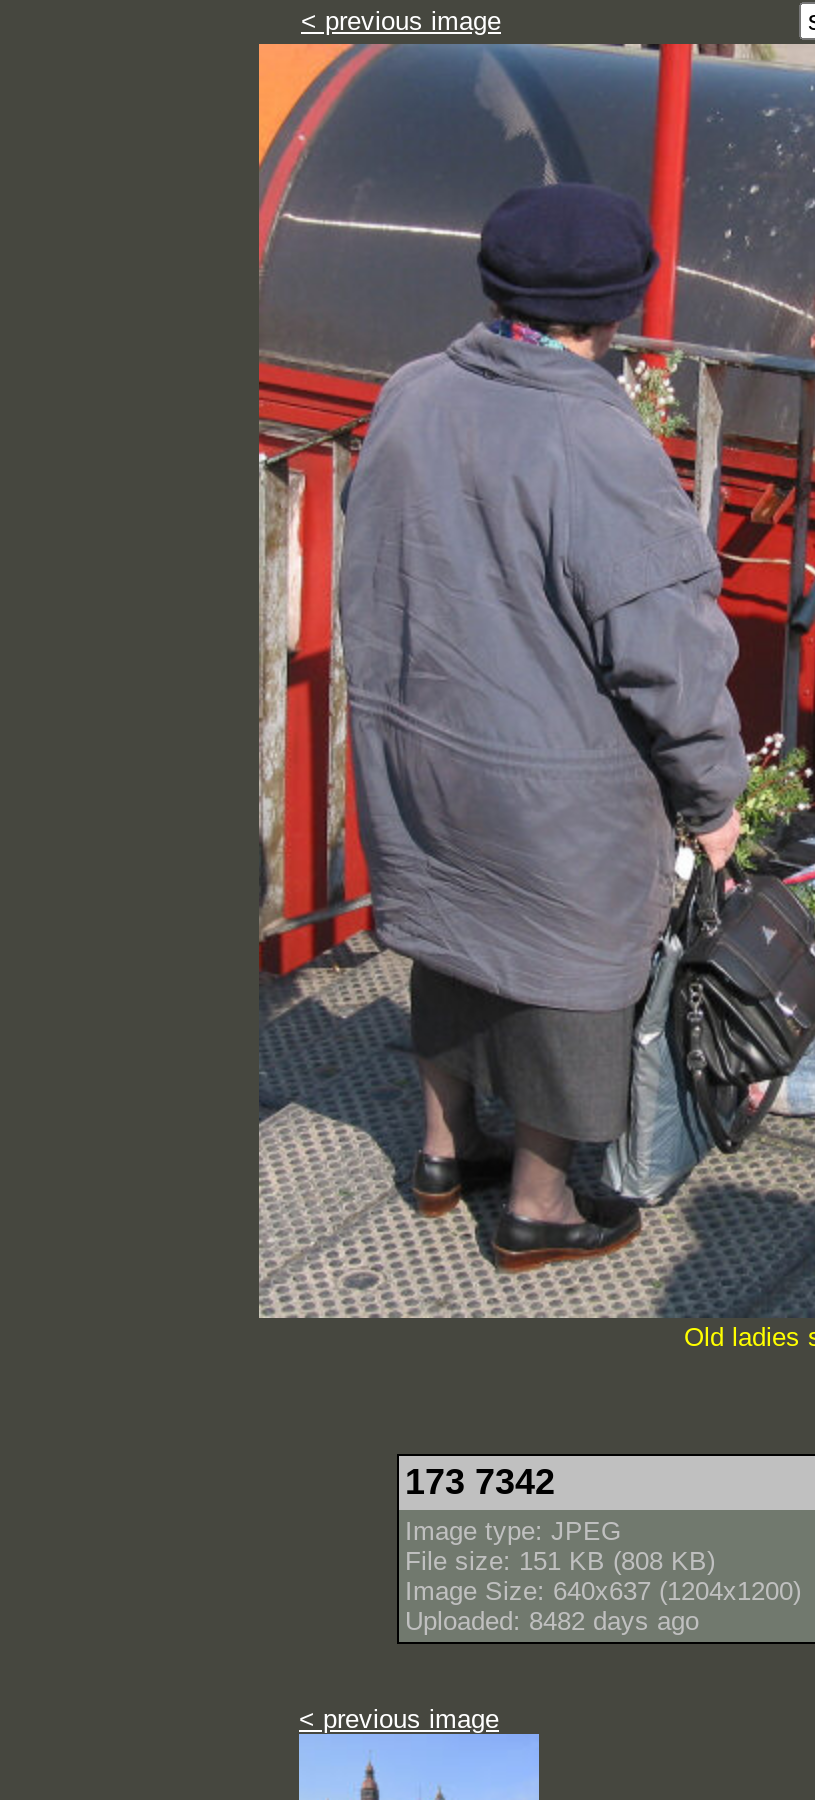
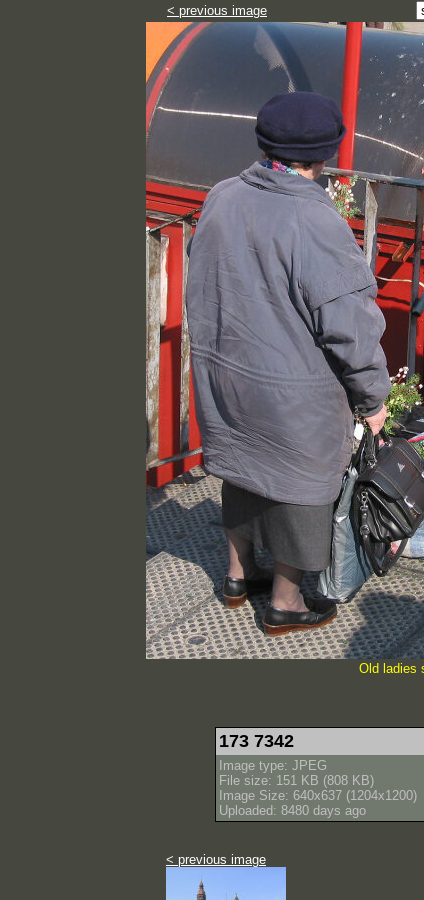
[405,1606,699,1636] Uploaded: 8482 days ago -> [219,803,366,818] Uploaded: 8480 days ago

